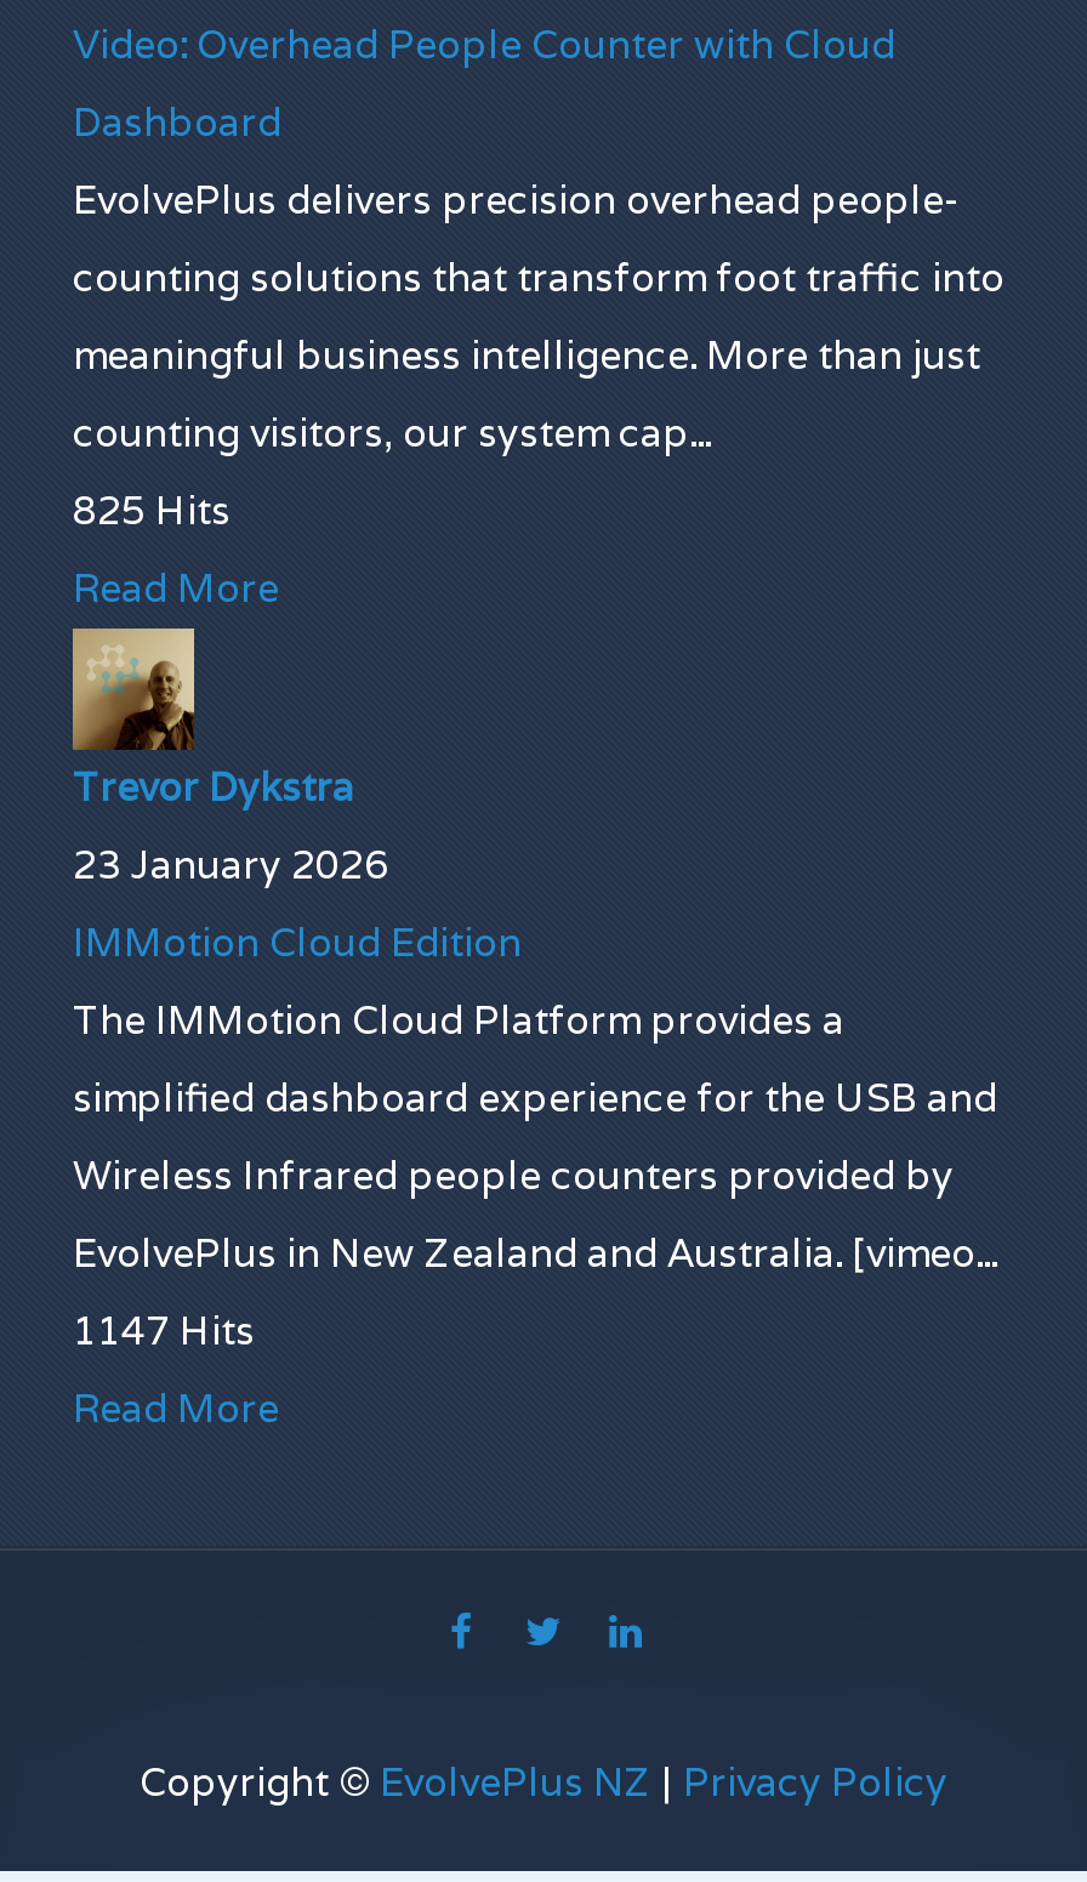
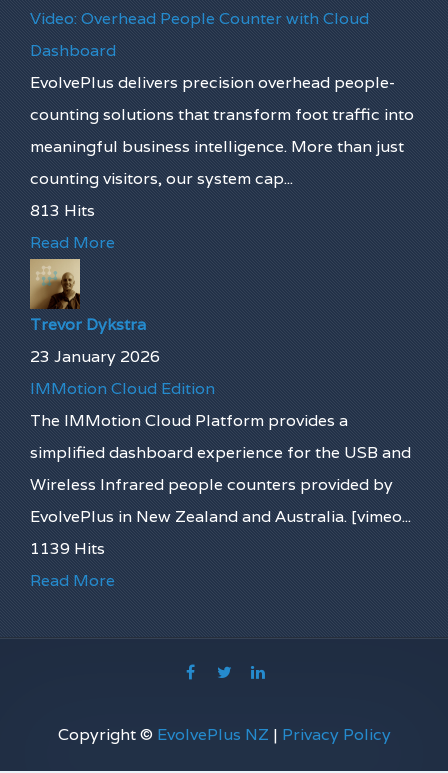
[73,485,231,536] 825 Hits -> [30,200,95,221] 813 Hits
[73,1305,255,1356] 1147 Hits -> [30,538,105,559] 1139 Hits

